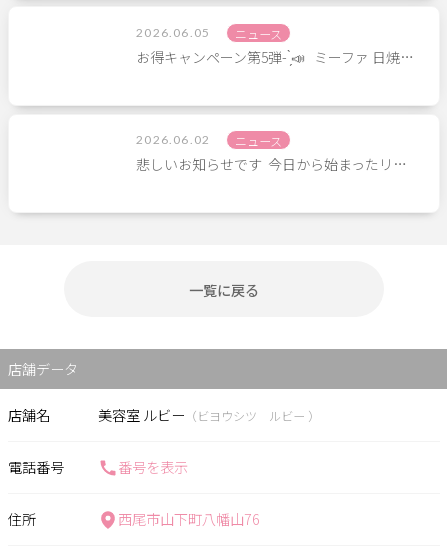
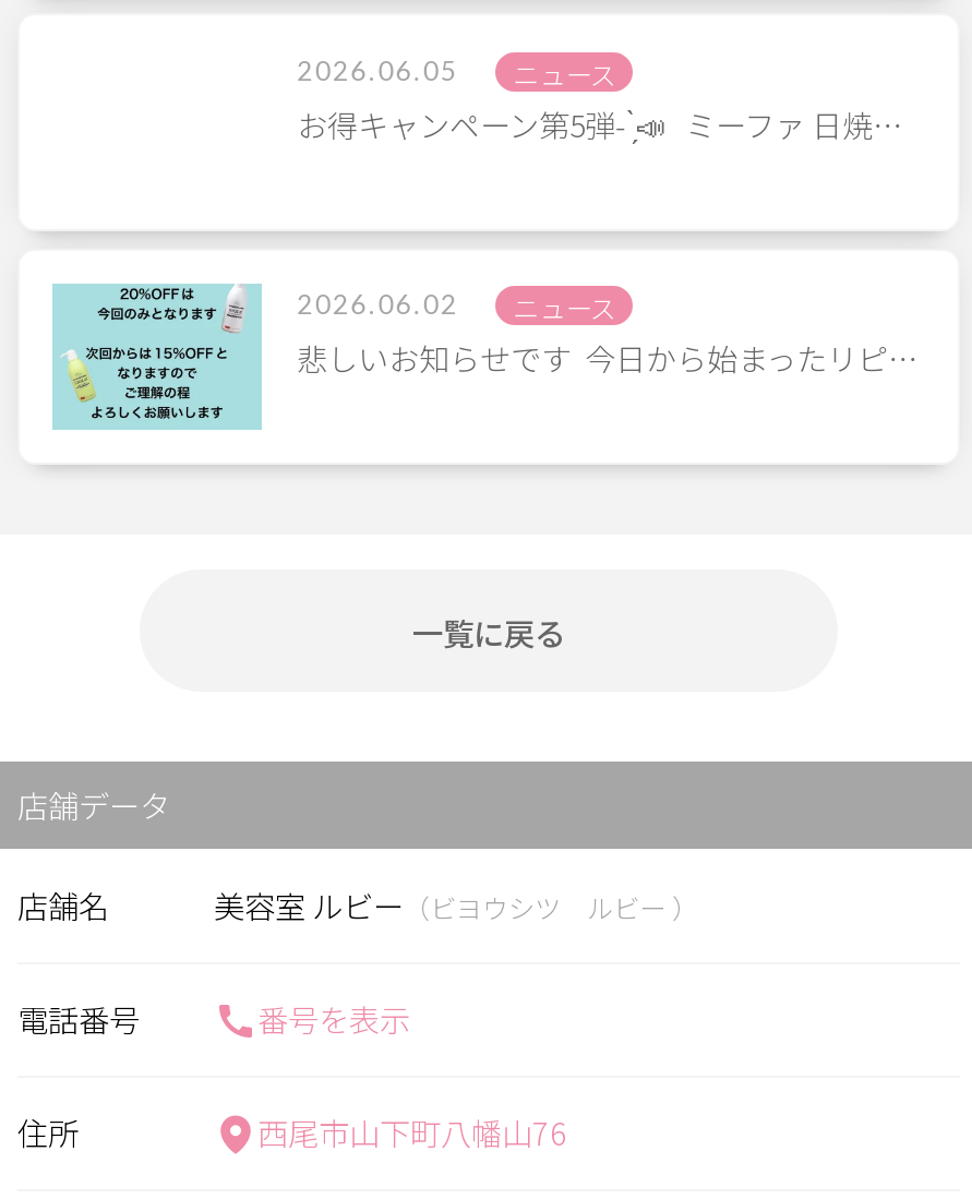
none -> [50,281,264,432] [image]
[136,154,407,174] 悲しいお知らせです 今日から始まったリ… -> [297,336,919,380] 悲しいお知らせです 今日から始まったリピ…

